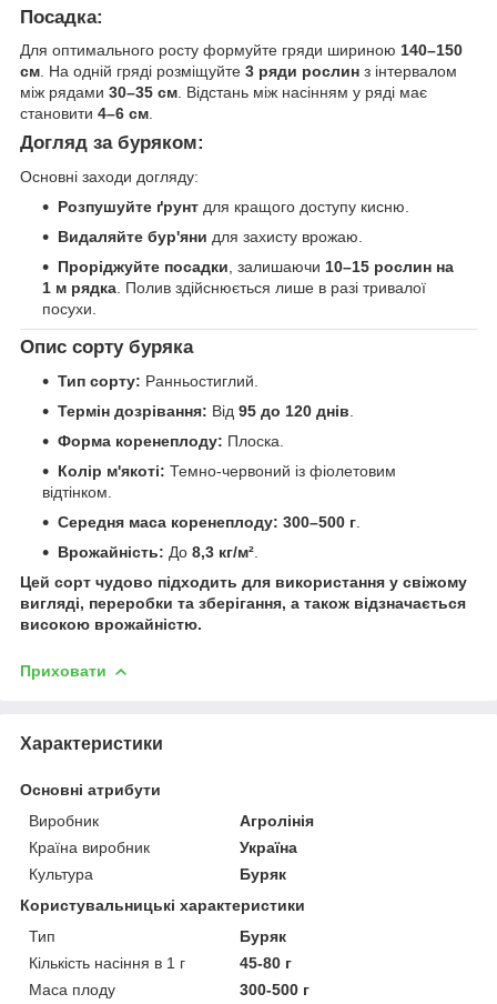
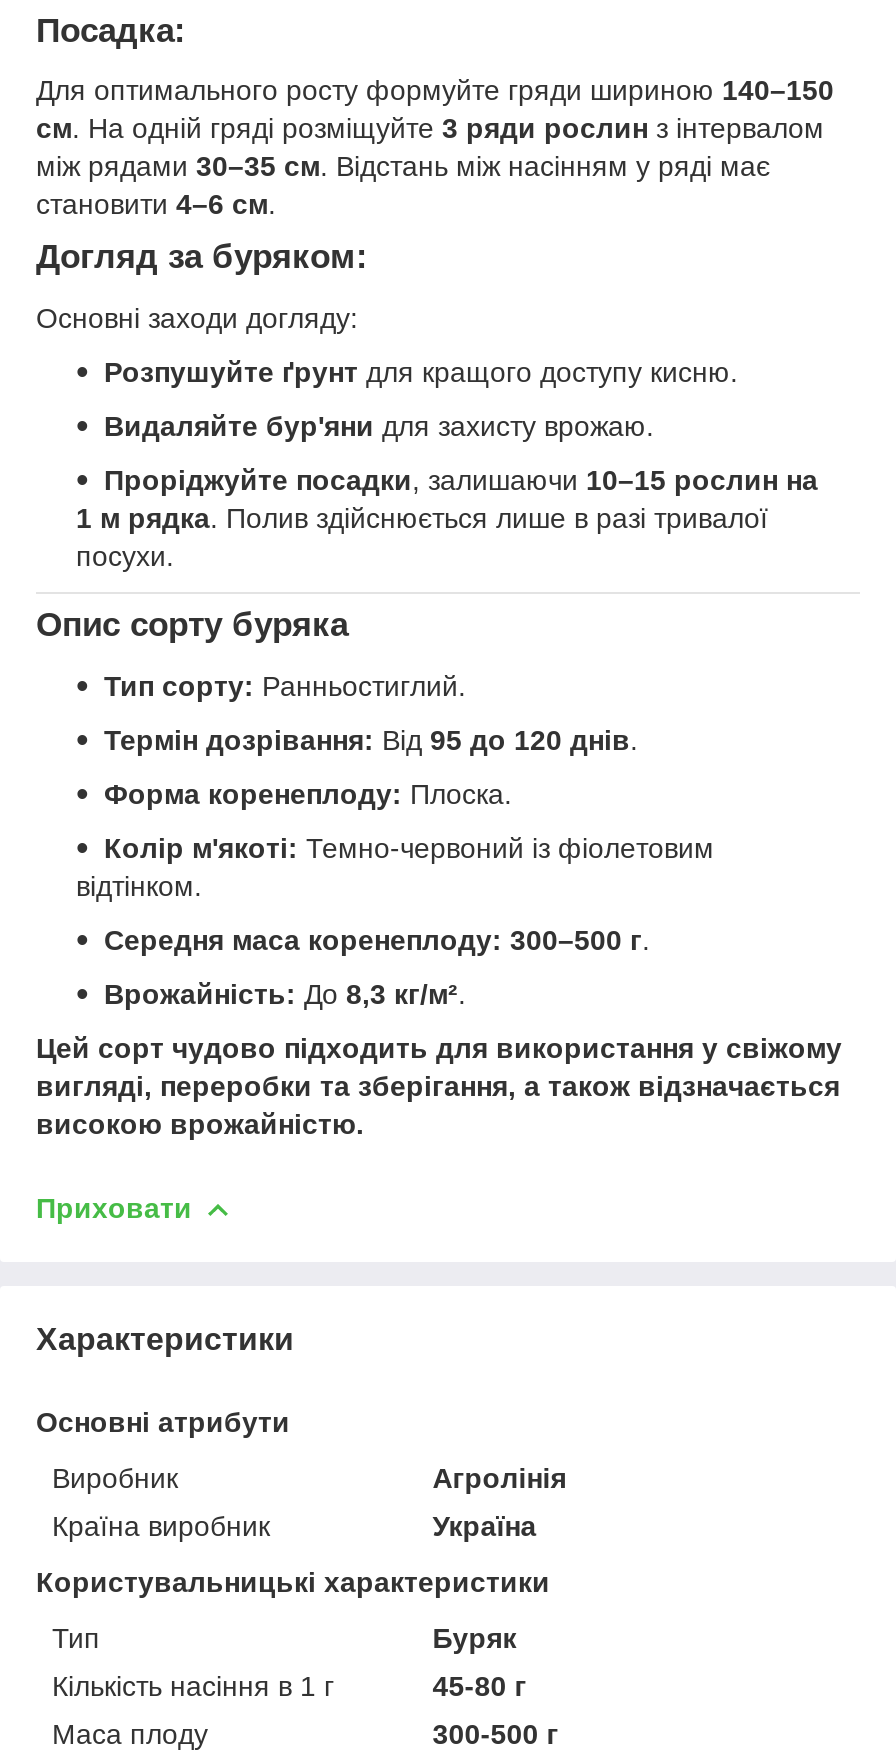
[29,865,286,883] Культура | Буряк -> none

